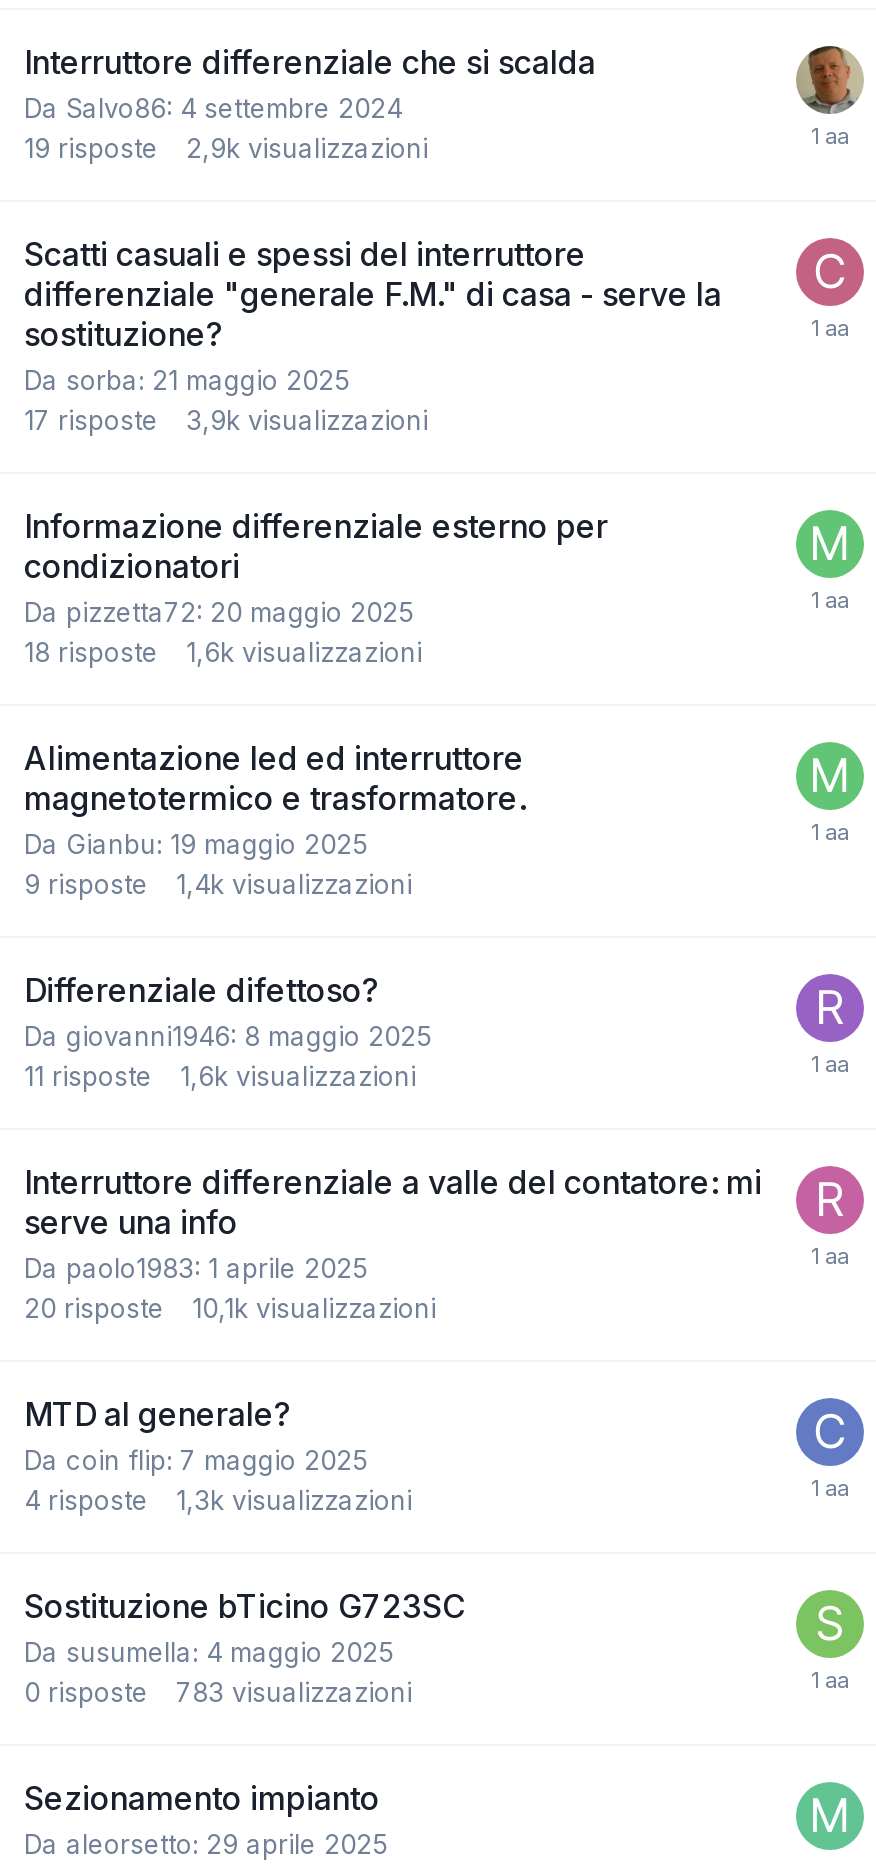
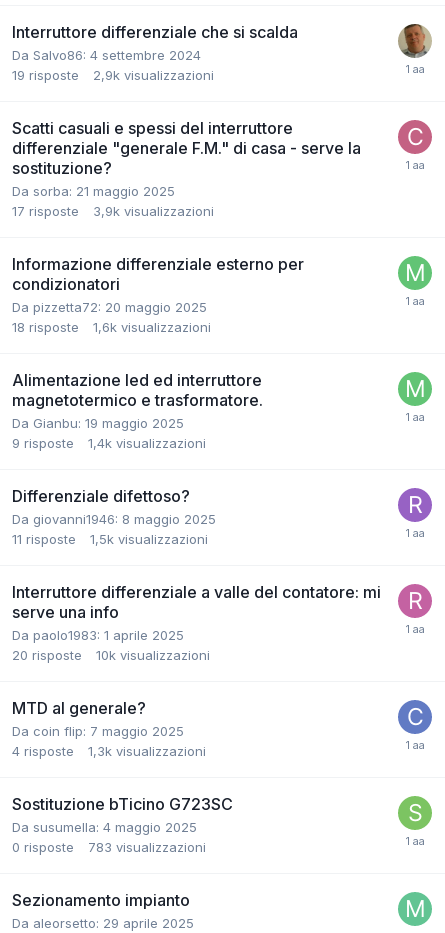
[180,1060,416,1092] 1,6k visualizzazioni -> [90,531,208,547] 1,5k visualizzazioni
[192,1292,436,1324] 10,1k visualizzazioni -> [96,647,210,663] 10k visualizzazioni

